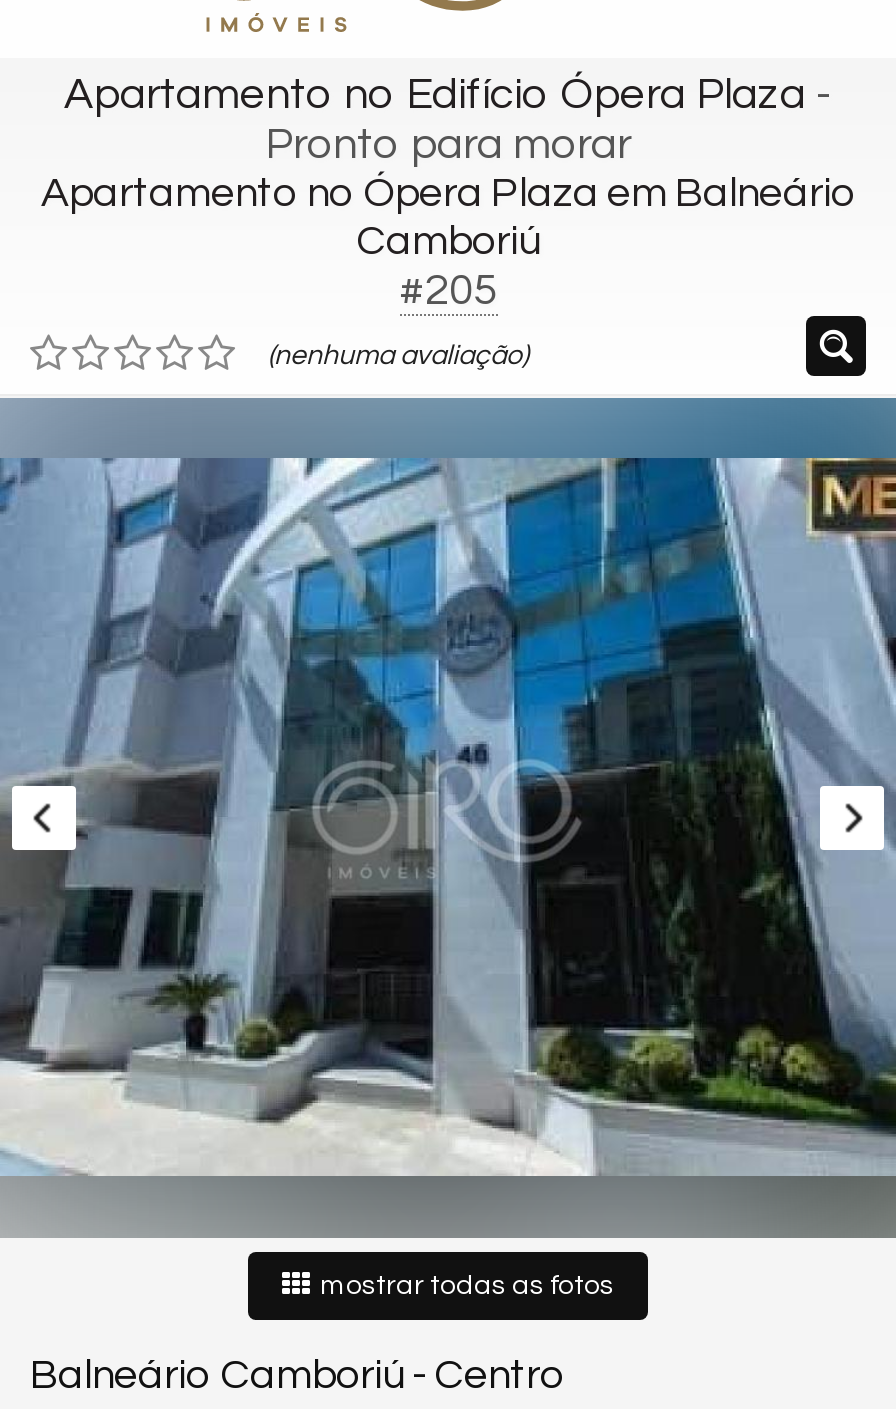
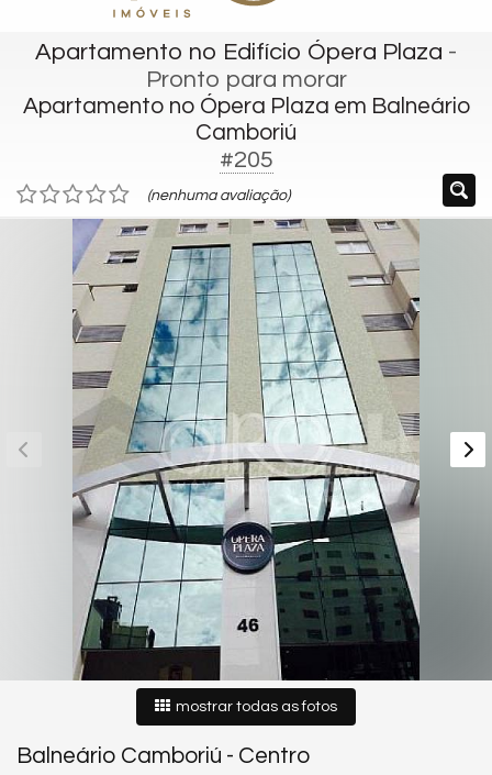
[6,396,890,1238] [image] -> [3,218,489,680] [image]

